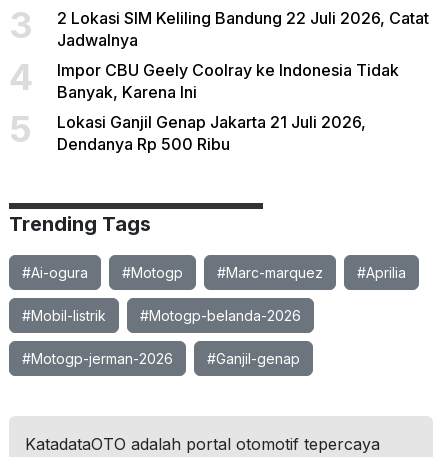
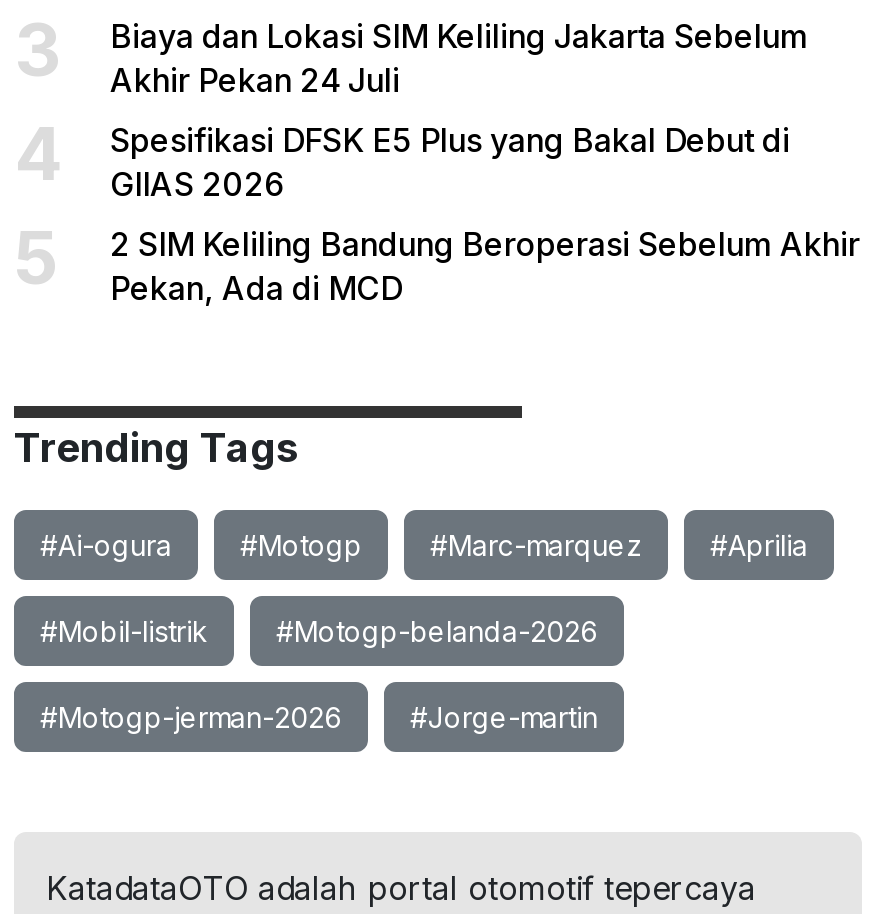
[57,8,429,50] 2 Lokasi SIM Keliling Bandung 22 Juli 2026, Catat | Jadwalnya -> [110,16,808,100] Biaya dan Lokasi SIM Keliling Jakarta Sebelum | Akhir Pekan 24 Juli
[57,60,399,102] Impor CBU Geely Coolray ke Indonesia Tidak | Banyak, Karena Ini -> [110,120,790,204] Spesifikasi DFSK E5 Plus yang Bakal Debut di | GIIAS 2026
[57,112,366,154] Lokasi Ganjil Genap Jakarta 21 Juli 2026, | Dendanya Rp 500 Ribu -> [110,224,860,308] 2 SIM Keliling Bandung Beroperasi Sebelum Akhir | Pekan, Ada di MCD
[207,350,300,367] #Ganjil-genap -> [410,700,598,734] #Jorge-martin

